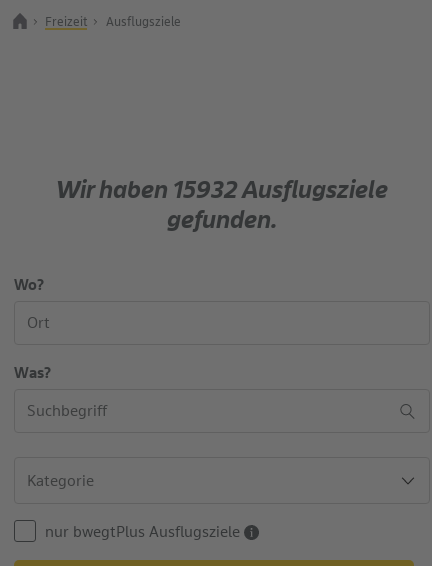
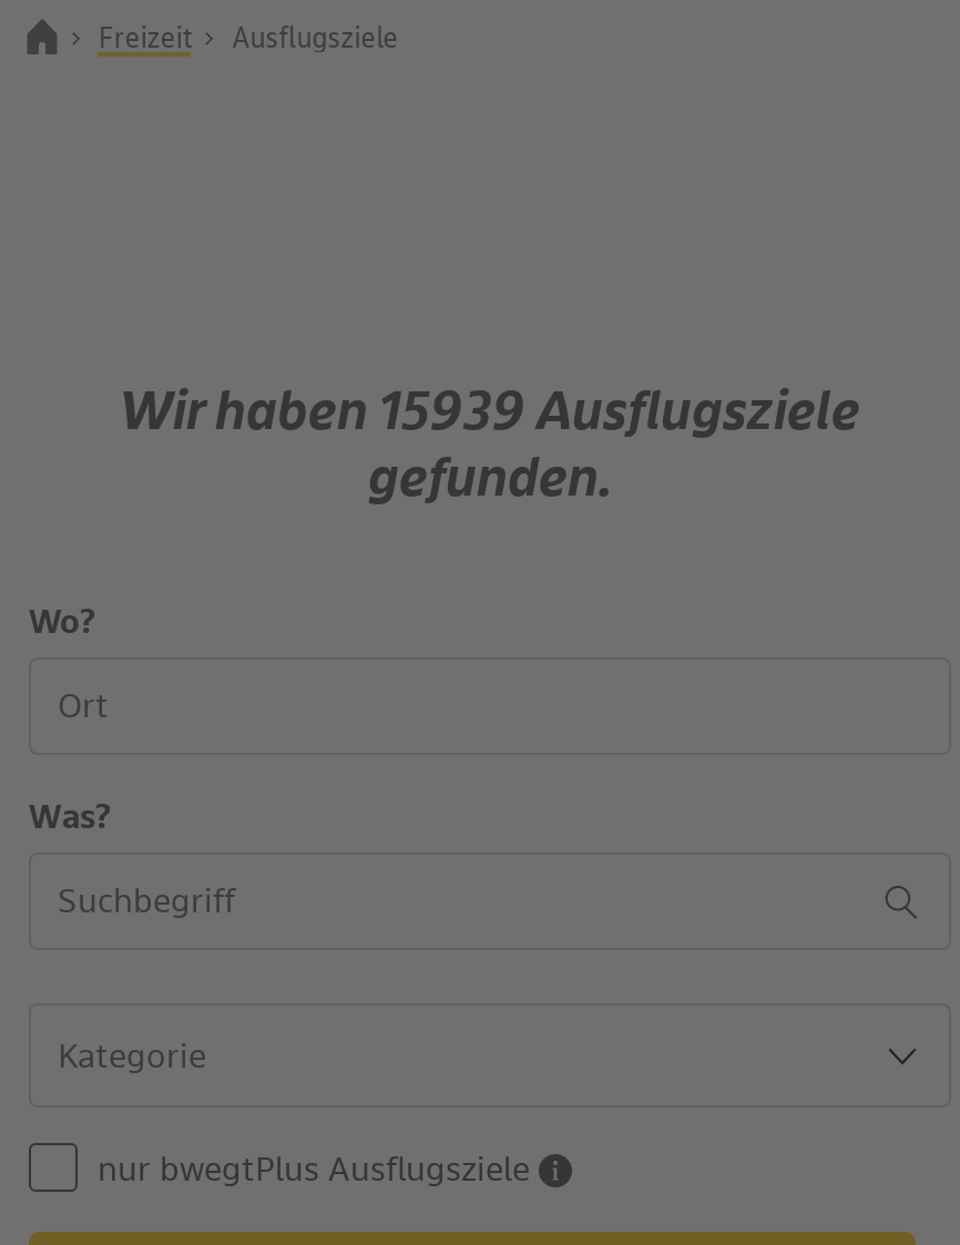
[56,177,388,202] Wir haben 15932 Ausflugsziele -> [120,382,860,438] Wir haben 15939 Ausflugsziele

